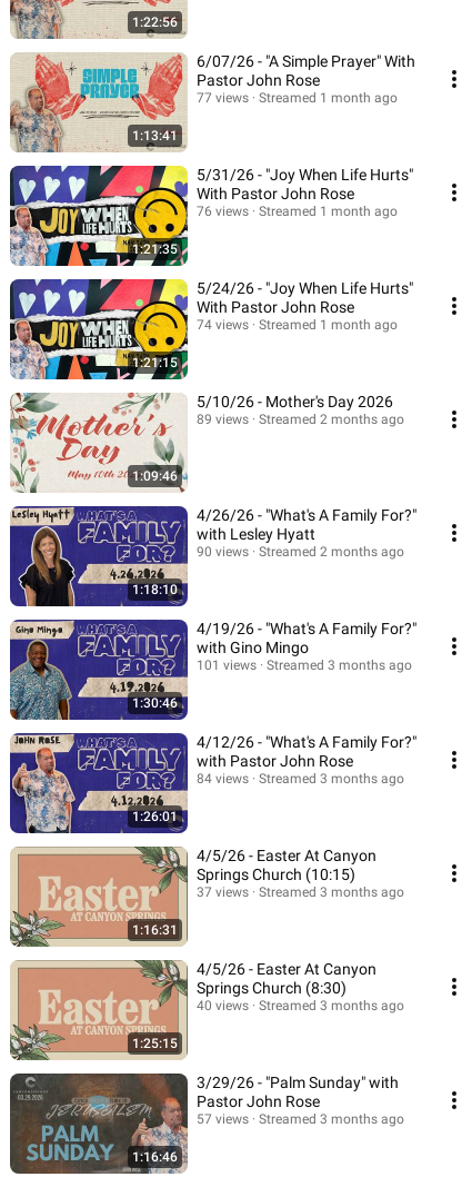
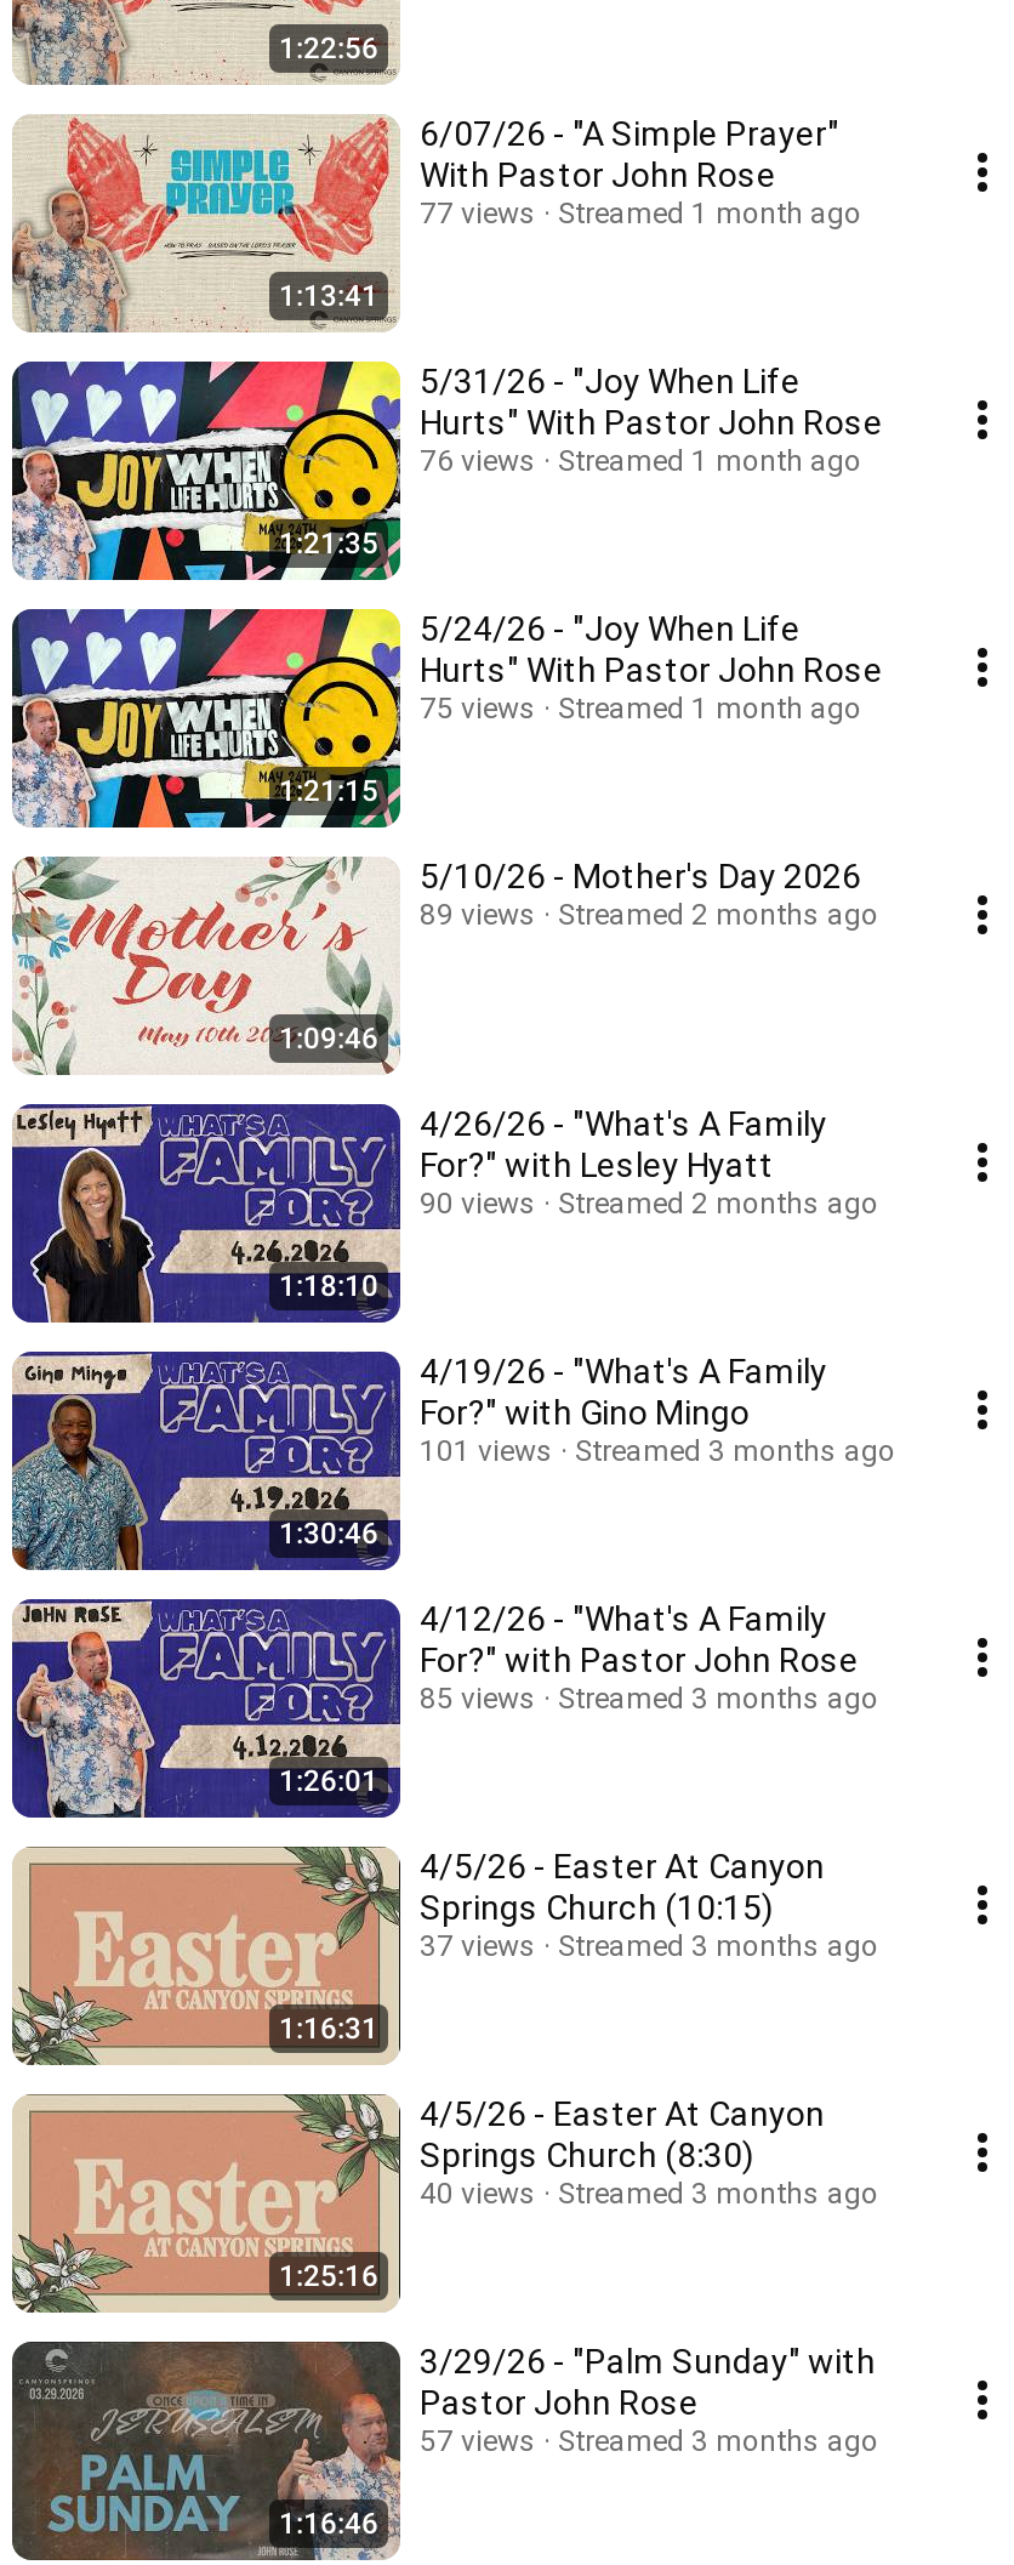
[197,279,413,333] 5/24/26 - "Joy When Life Hurts" | With Pastor John Rose | 74 views -> [420,609,883,726] 5/24/26 - "Joy When Life | Hurts" With Pastor John Rose | 75 views
[197,733,416,787] 4/12/26 - "What's A Family For?" | with Pastor John Rose | 84 views -> [420,1599,859,1716] 4/12/26 - "What's A Family | For?" with Pastor John Rose | 85 views
[132,1036,178,1051] 1:25:15 -> [279,2259,378,2293] 1:25:16

